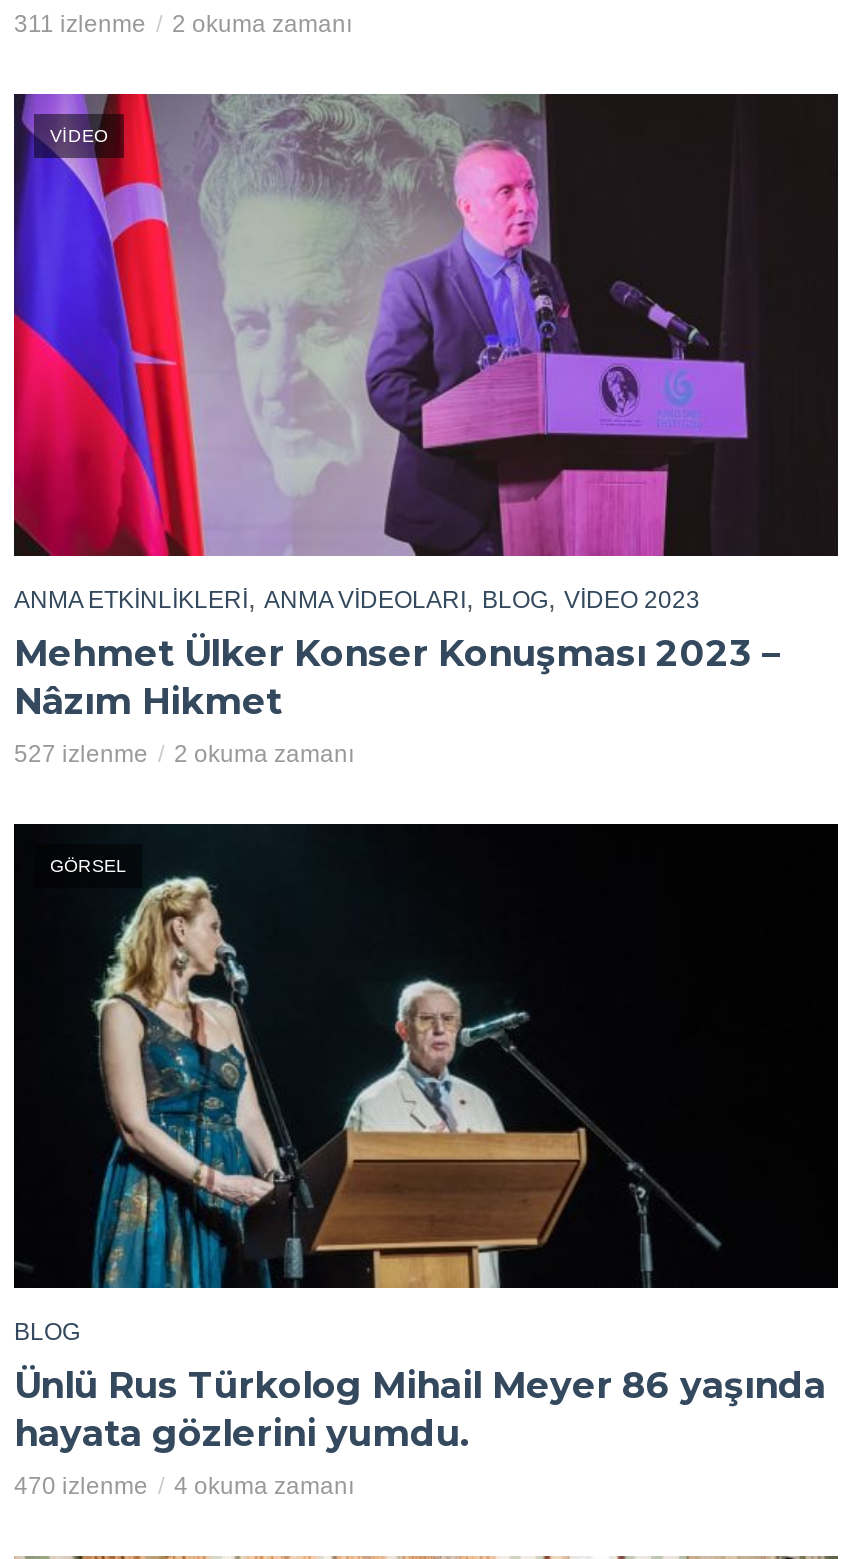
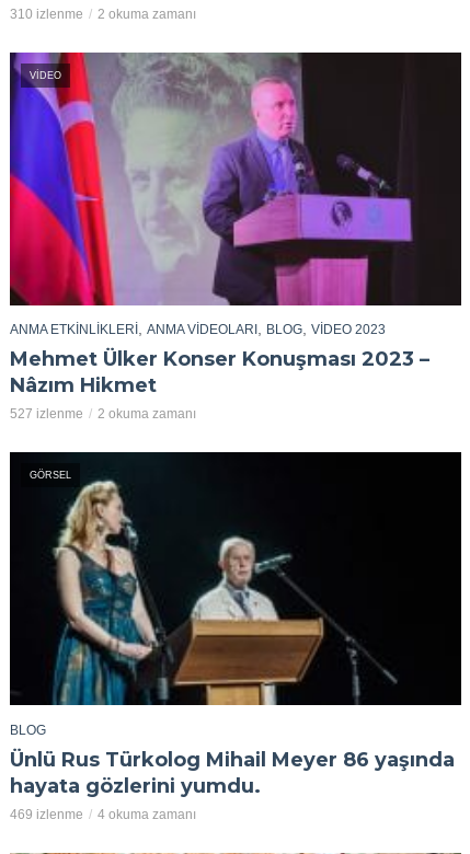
[14,9,352,37] 311 izlenme 2 okuma zamanı -> [10,7,196,22] 310 izlenme 2 okuma zamanı
[14,1472,354,1500] 470 izlenme 4 okuma zamanı -> [10,806,196,822] 469 izlenme 4 okuma zamanı

